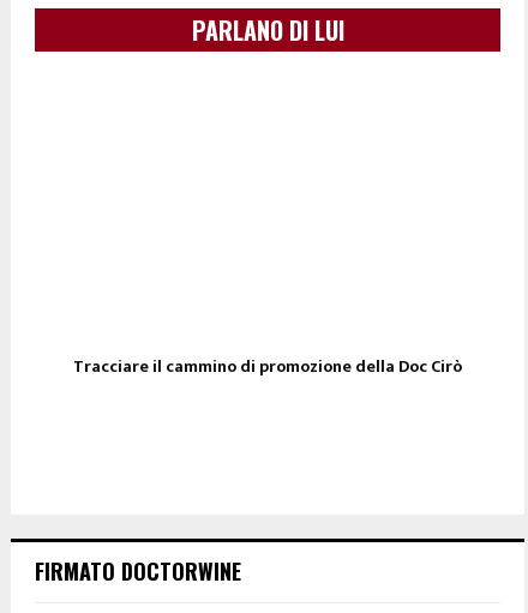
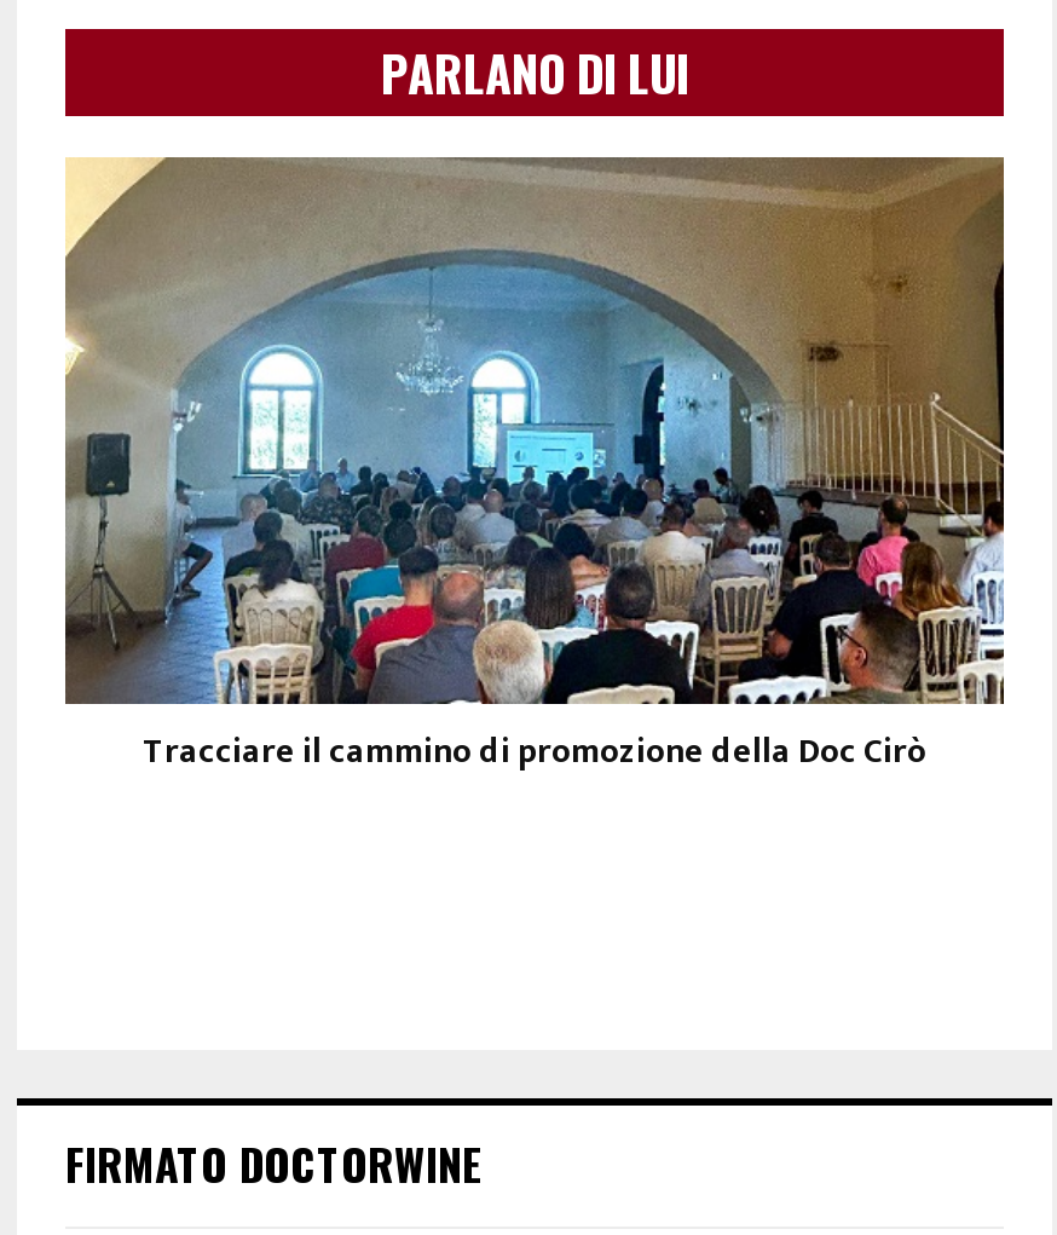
none -> [63,155,1006,706] [image]

